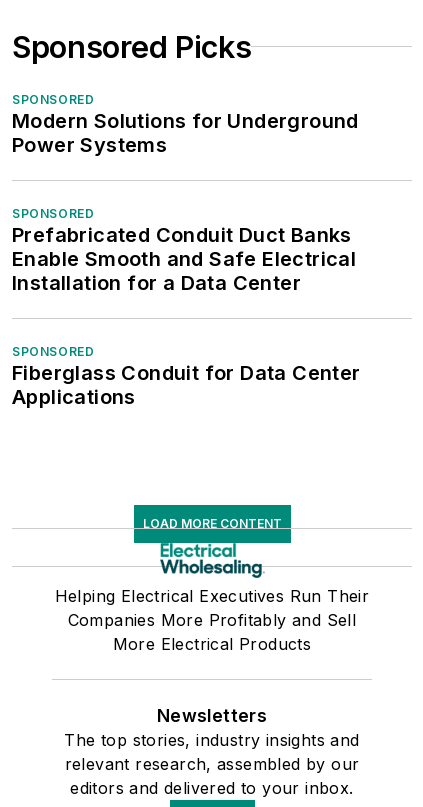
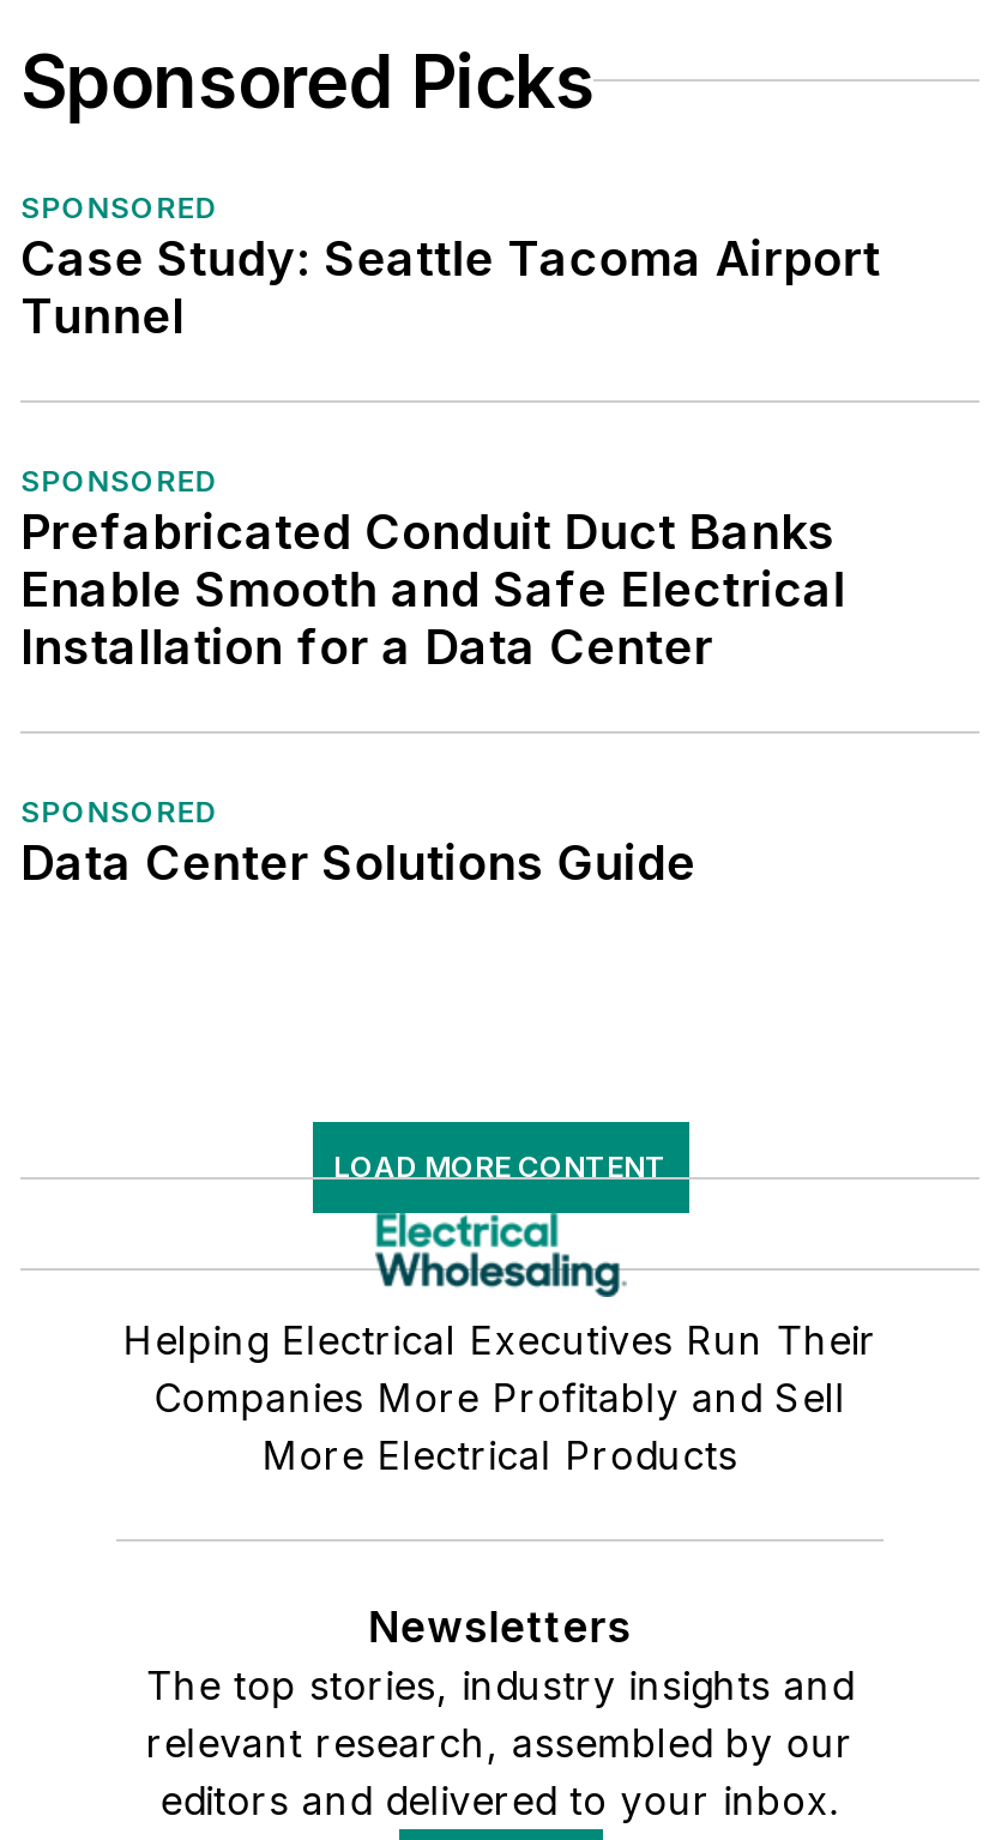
[12,109,359,157] Modern Solutions for Underground | Power Systems -> [20,229,880,344] Case Study: Seattle Tacoma Airport | Tunnel
[12,361,361,409] Fiberglass Conduit for Data Center | Applications -> [20,833,696,891] Data Center Solutions Guide

